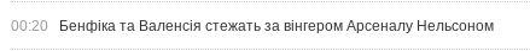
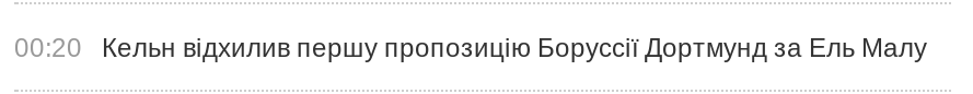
[59,18,494,34] Бенфіка та Валенсія стежать за вінгером Арсеналу Нельсоном -> [102,33,927,63] Кельн відхилив першу пропозицію Боруссії Дортмунд за Ель Малу

